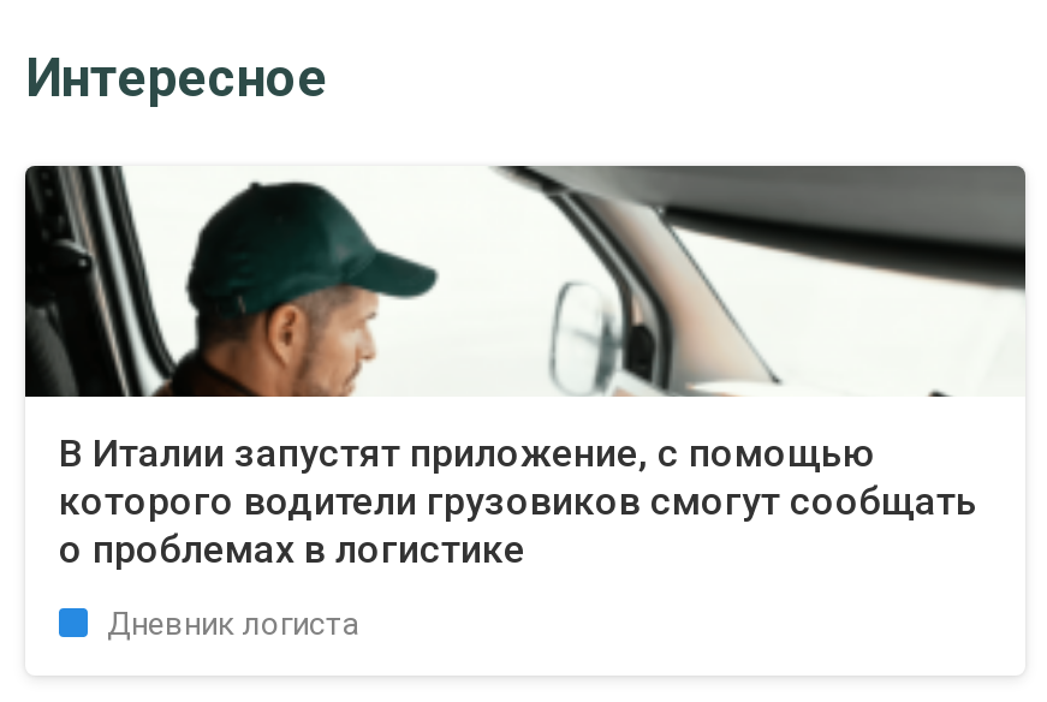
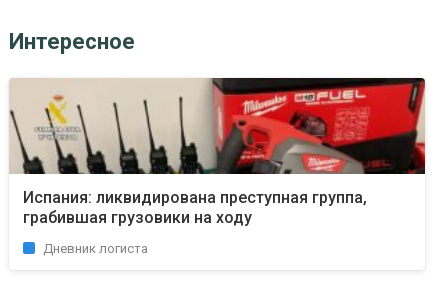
[23,163,1028,572] [image] | В Италии запустят приложение, с помощью | которого водители грузовиков смогут сообщать | о проблемах в логистике -> [9,78,426,227] [image] | Испания: ликвидирована преступная группа, | грабившая грузовики на ходу

